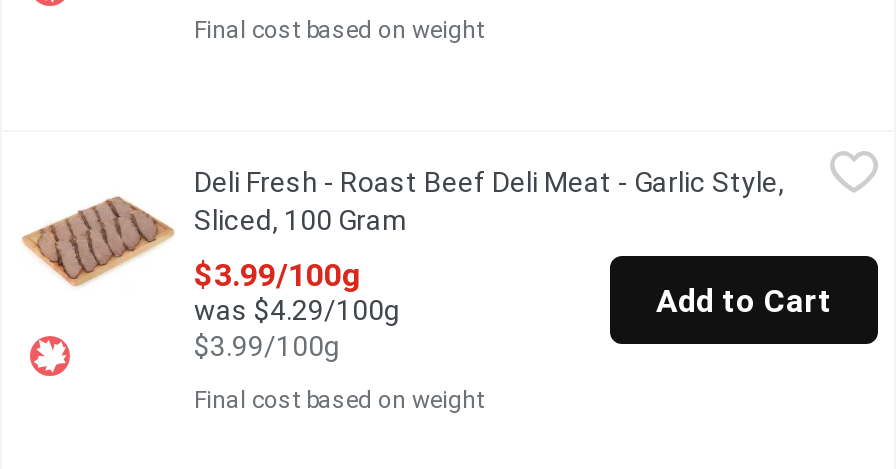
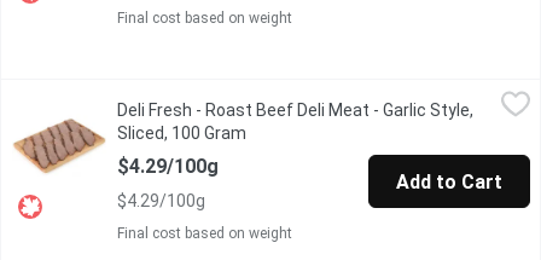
[194,256,400,362] $3.99/100g | was $4.29/100g | $3.99/100g -> [117,155,219,210] $4.29/100g | $4.29/100g

